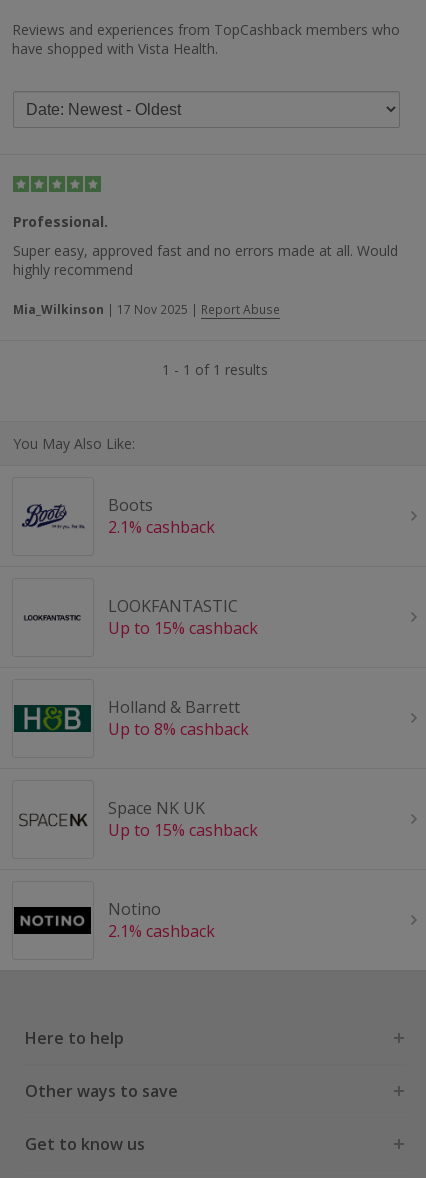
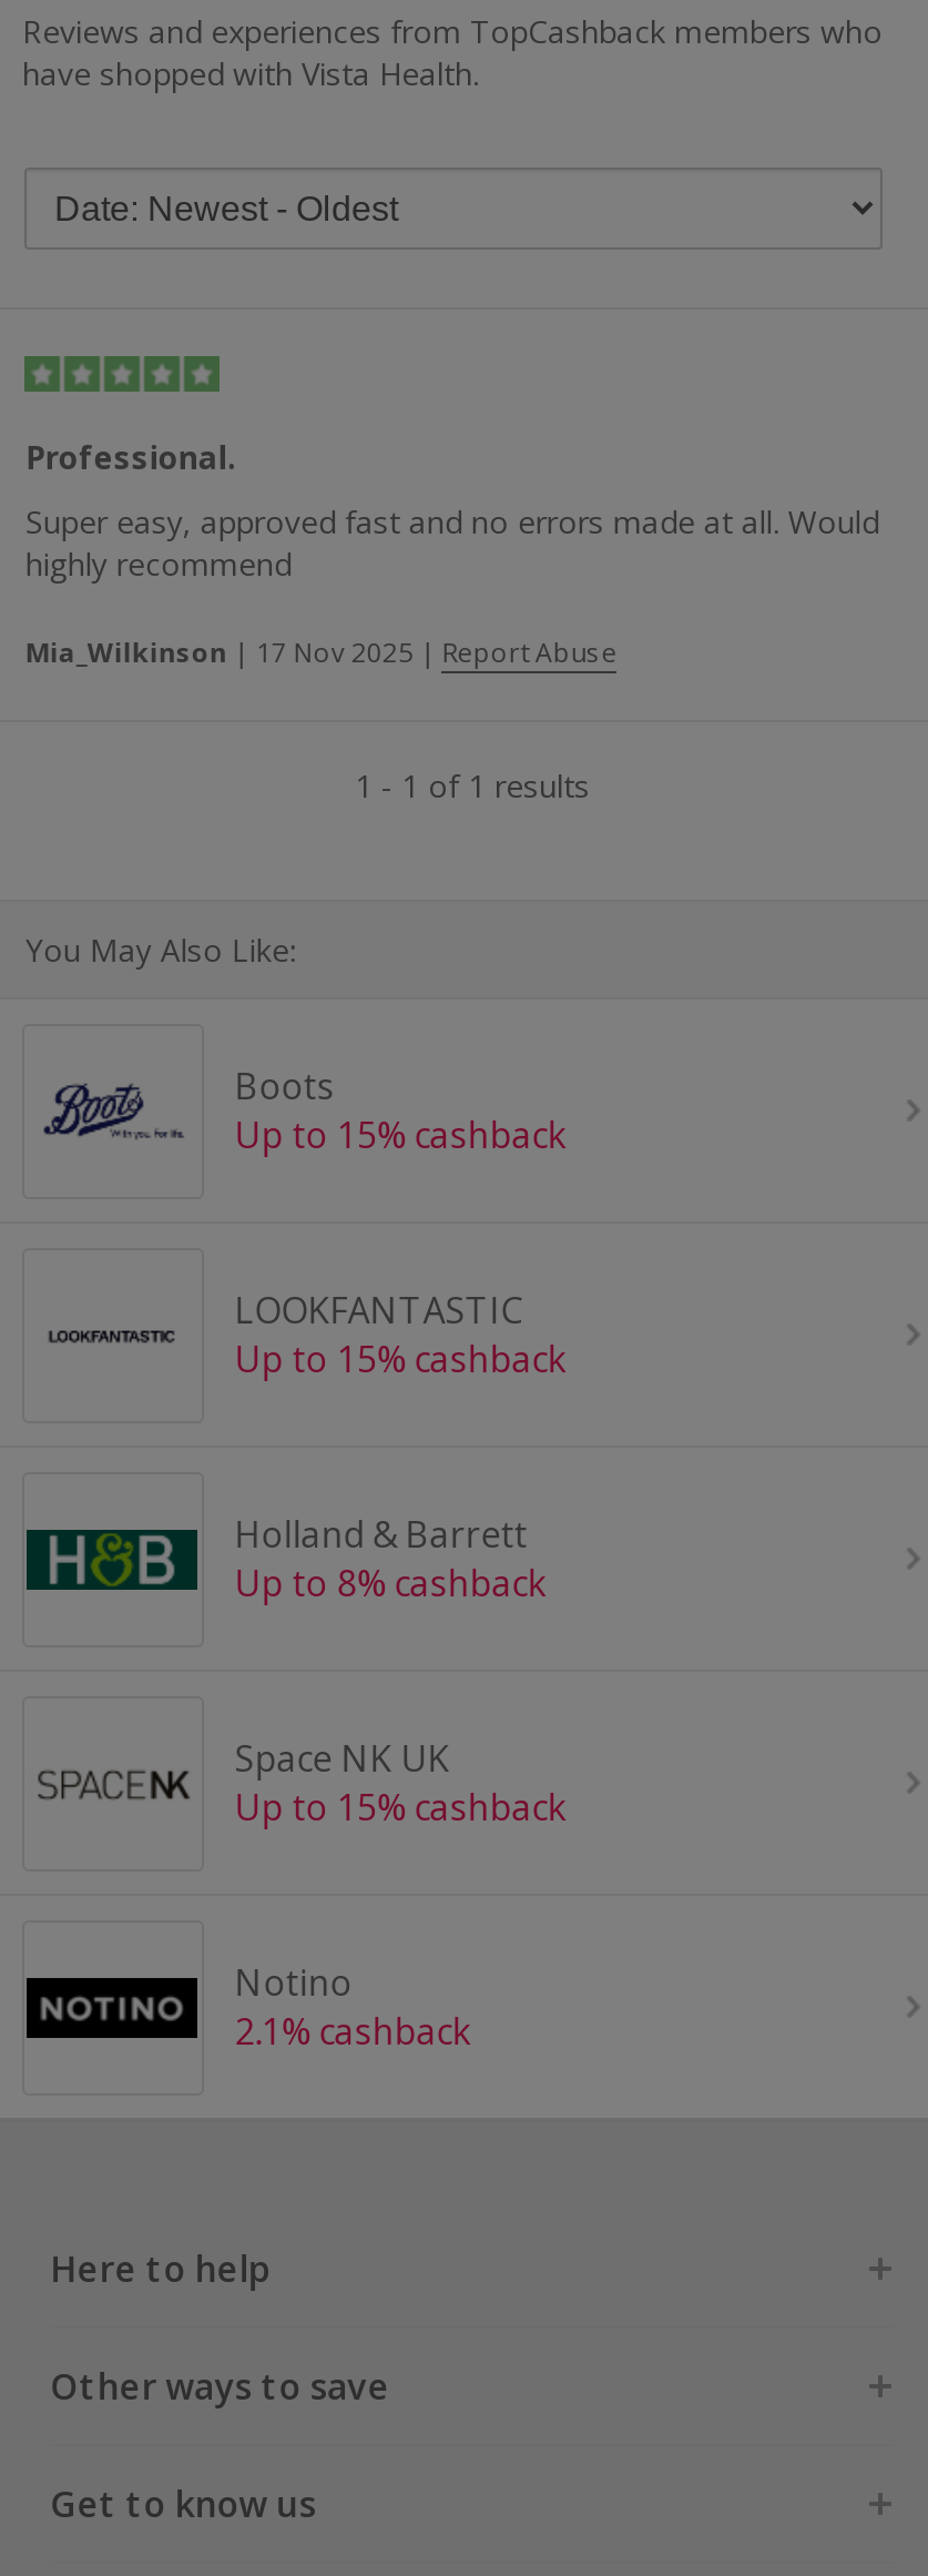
[108,516,215,538] 2.1% cashback -> [235,1111,567,1160] Up to 15% cashback

